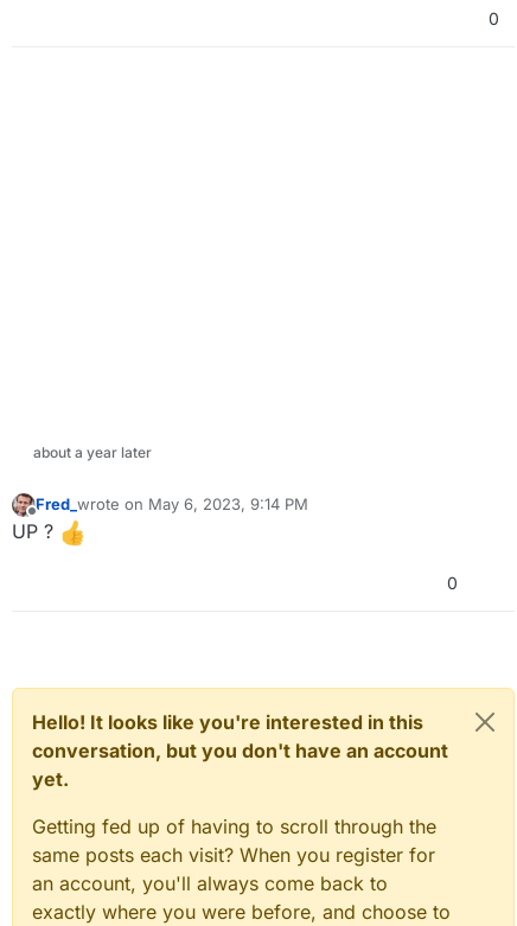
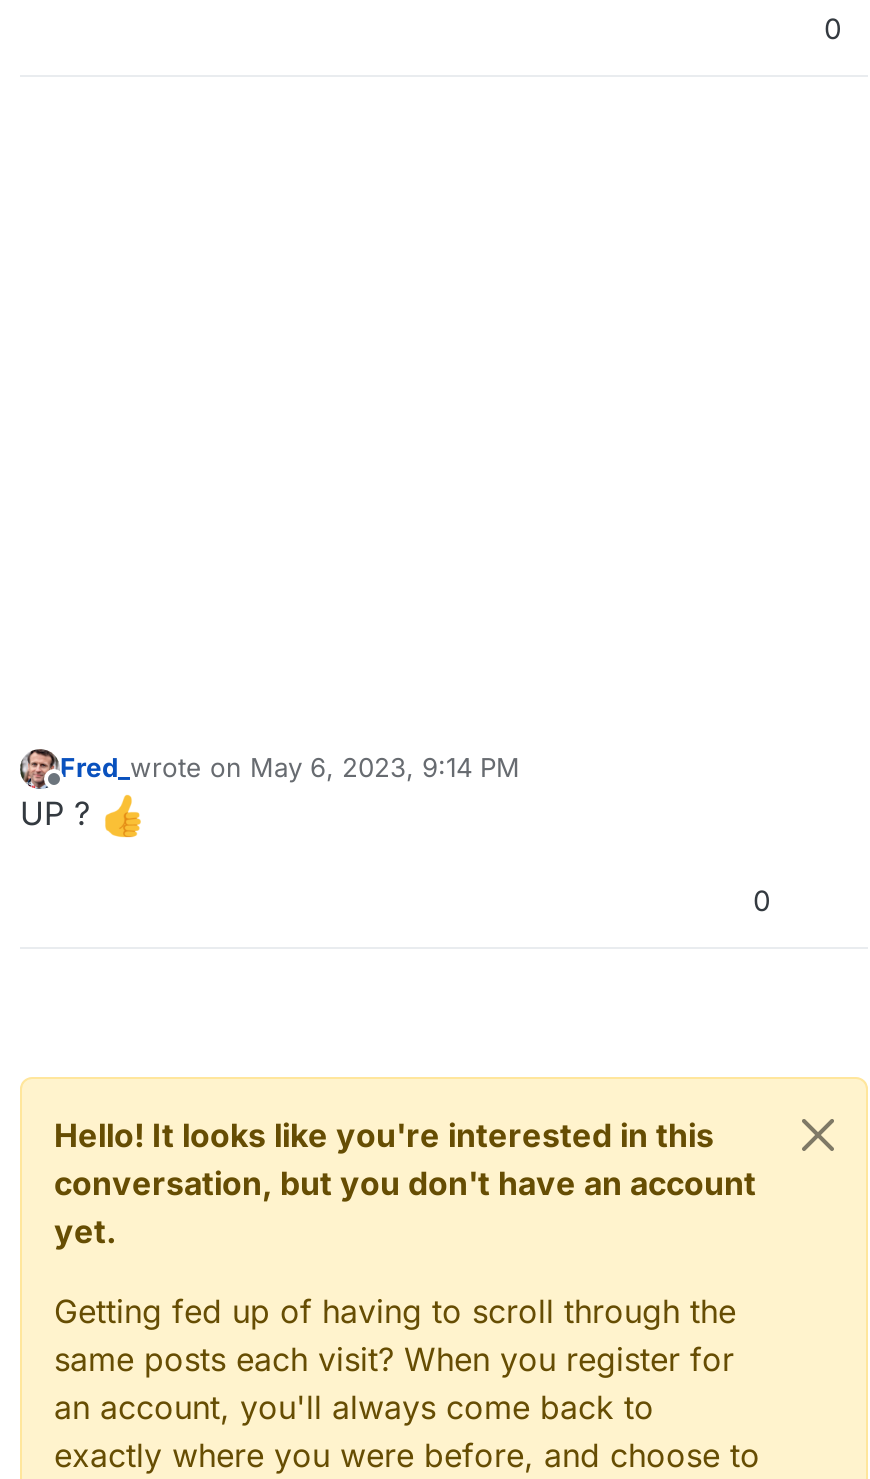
[33,444,151,462] about a year later -> none

